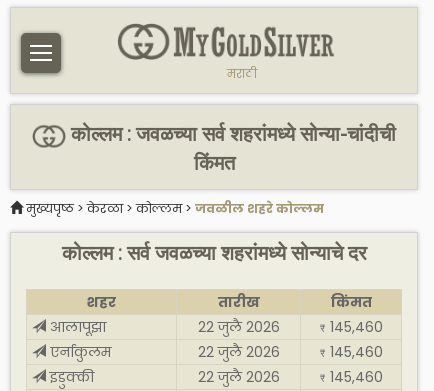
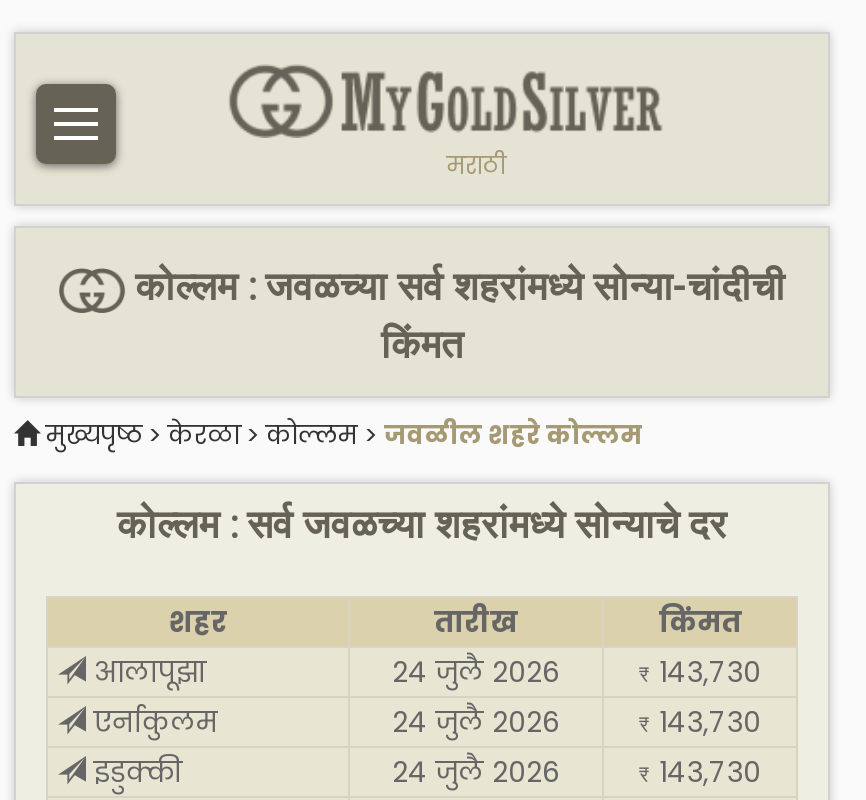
[197,317,279,337] 22 जुलै 2026 -> [392,652,560,692] 24 जुलै 2026
[319,317,382,337] ₹ 145,460 -> [639,652,761,692] ₹ 143,730
[197,342,279,362] 22 जुलै 2026 -> [392,702,560,742] 24 जुलै 2026
[319,342,382,362] ₹ 145,460 -> [639,702,761,742] ₹ 143,730
[197,367,279,387] 22 जुलै 2026 -> [392,752,560,792] 24 जुलै 2026
[319,367,382,387] ₹ 145,460 -> [639,752,761,792] ₹ 143,730

